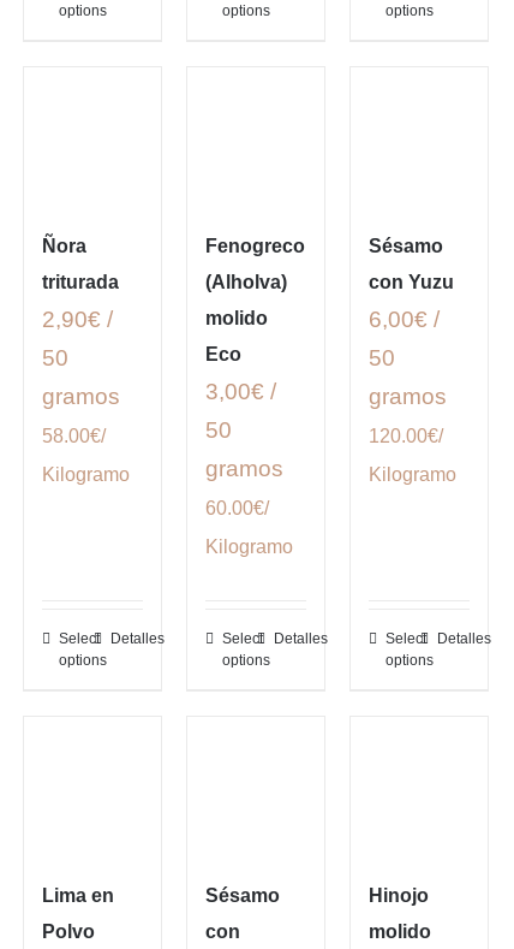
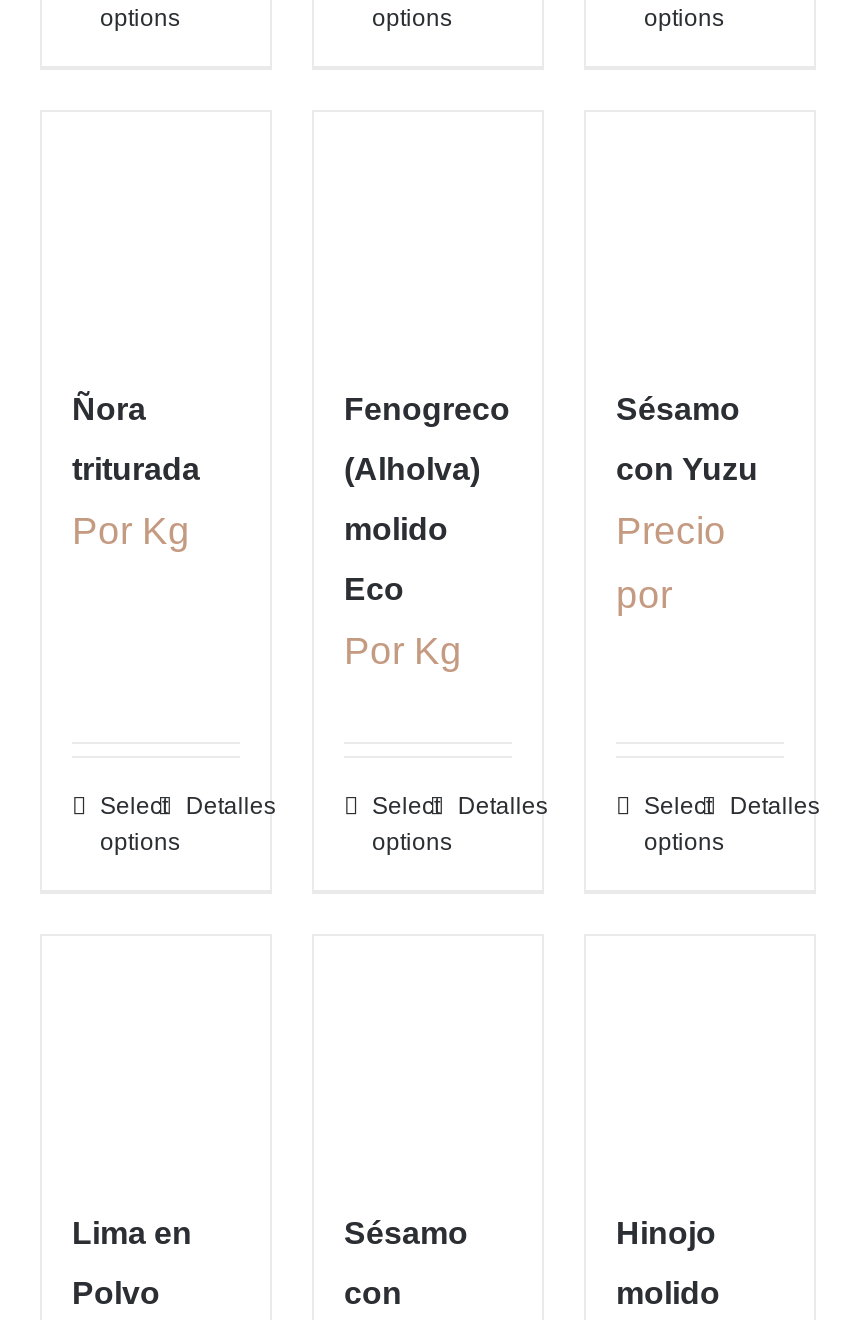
[42,307,130,485] 2,90€ / | 50 | gramos | 58.00€/ | Kilogramo -> [72,510,190,552] Por Kg
[369,307,456,485] 6,00€ / | 50 | gramos | 120.00€/ | Kilogramo -> [616,510,726,616] Precio | por
[205,379,293,557] 3,00€ / | 50 | gramos | 60.00€/ | Kilogramo -> [344,630,462,672] Por Kg

